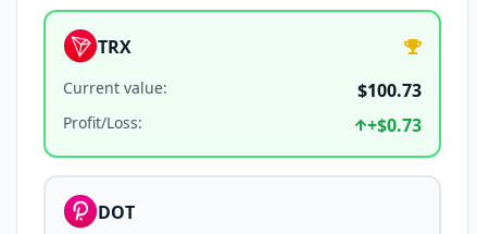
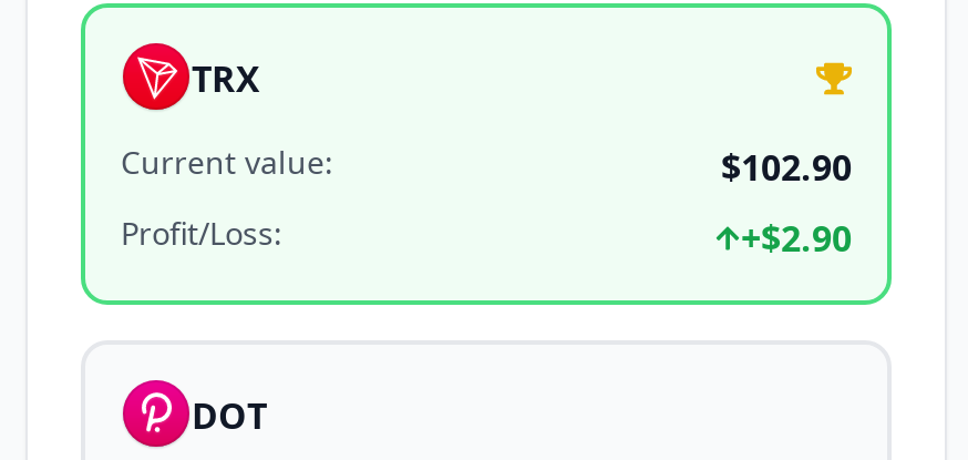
[357,78,422,102] $100.73 -> [721,143,852,192] $102.90
[367,113,422,137] +$0.73 -> [741,214,852,263] +$2.90

